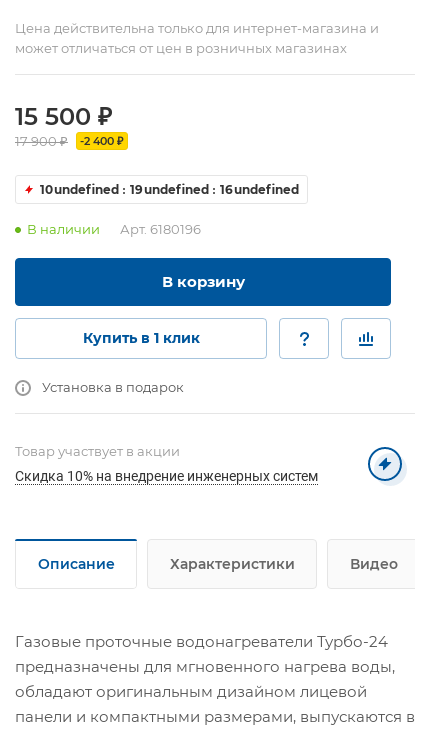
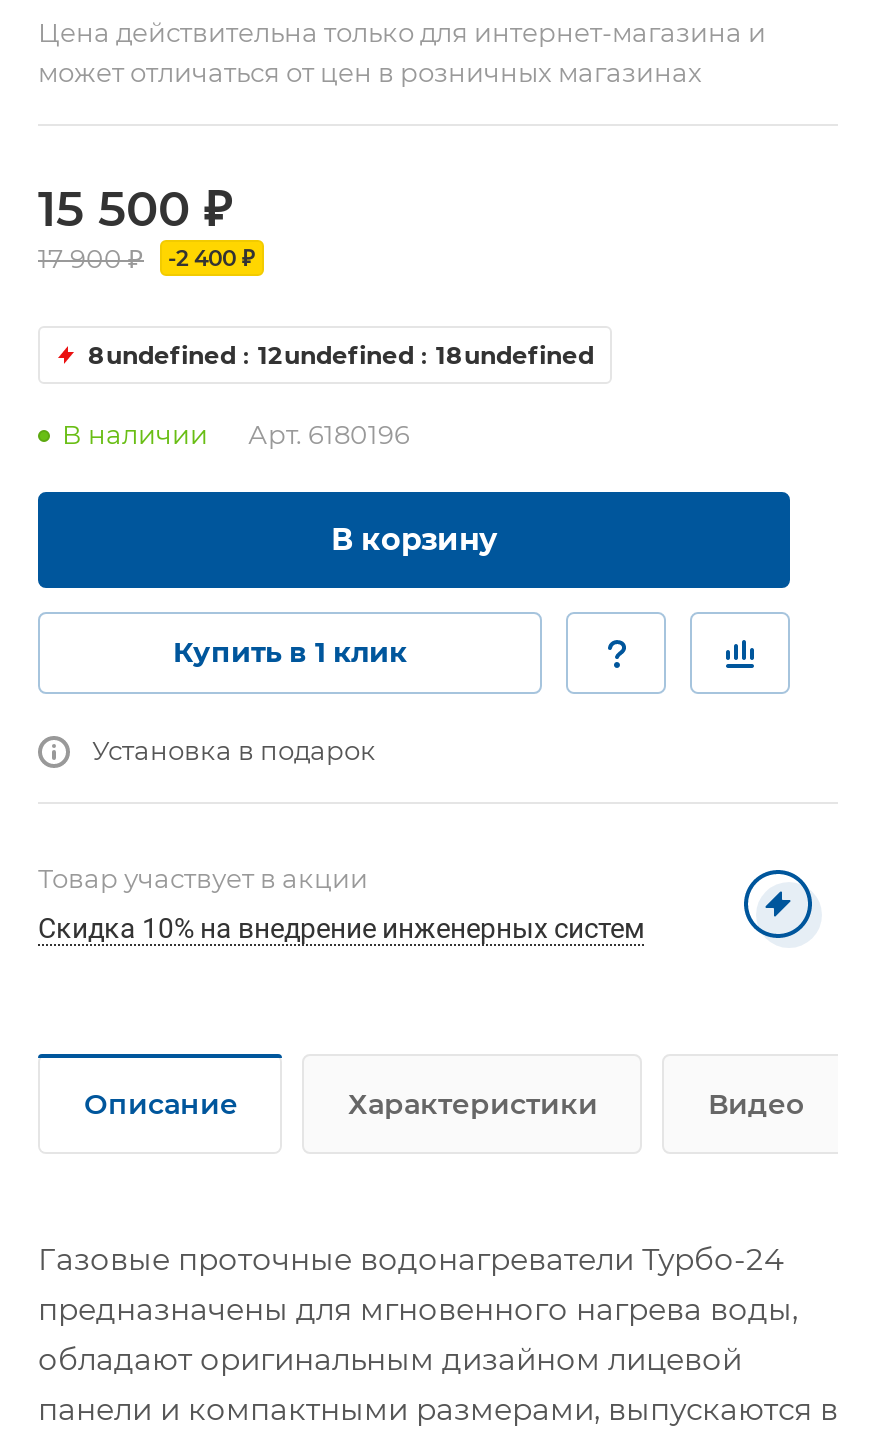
[40,182,119,197] 10undefined -> [88,340,236,370] 8undefined
[130,182,209,197] 19undefined -> [258,340,414,370] 12undefined
[220,182,299,197] 16undefined -> [436,340,594,370] 18undefined

